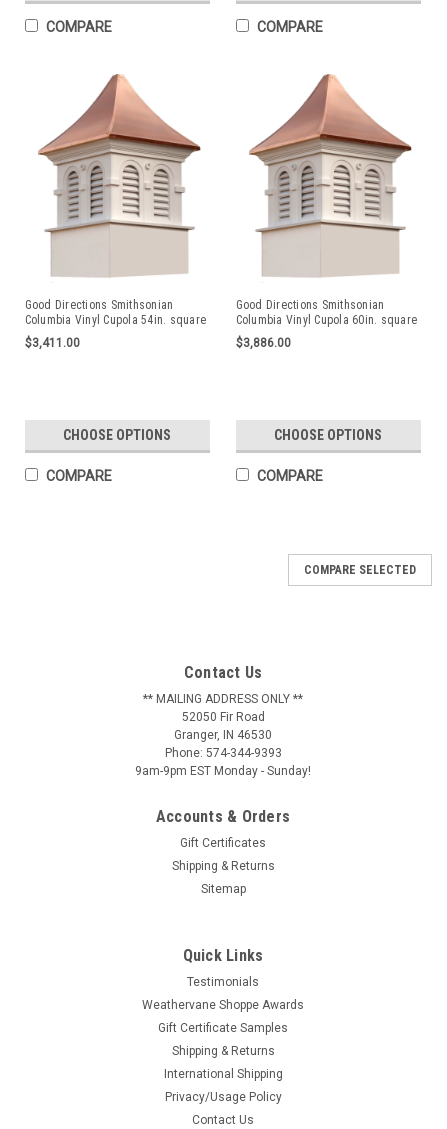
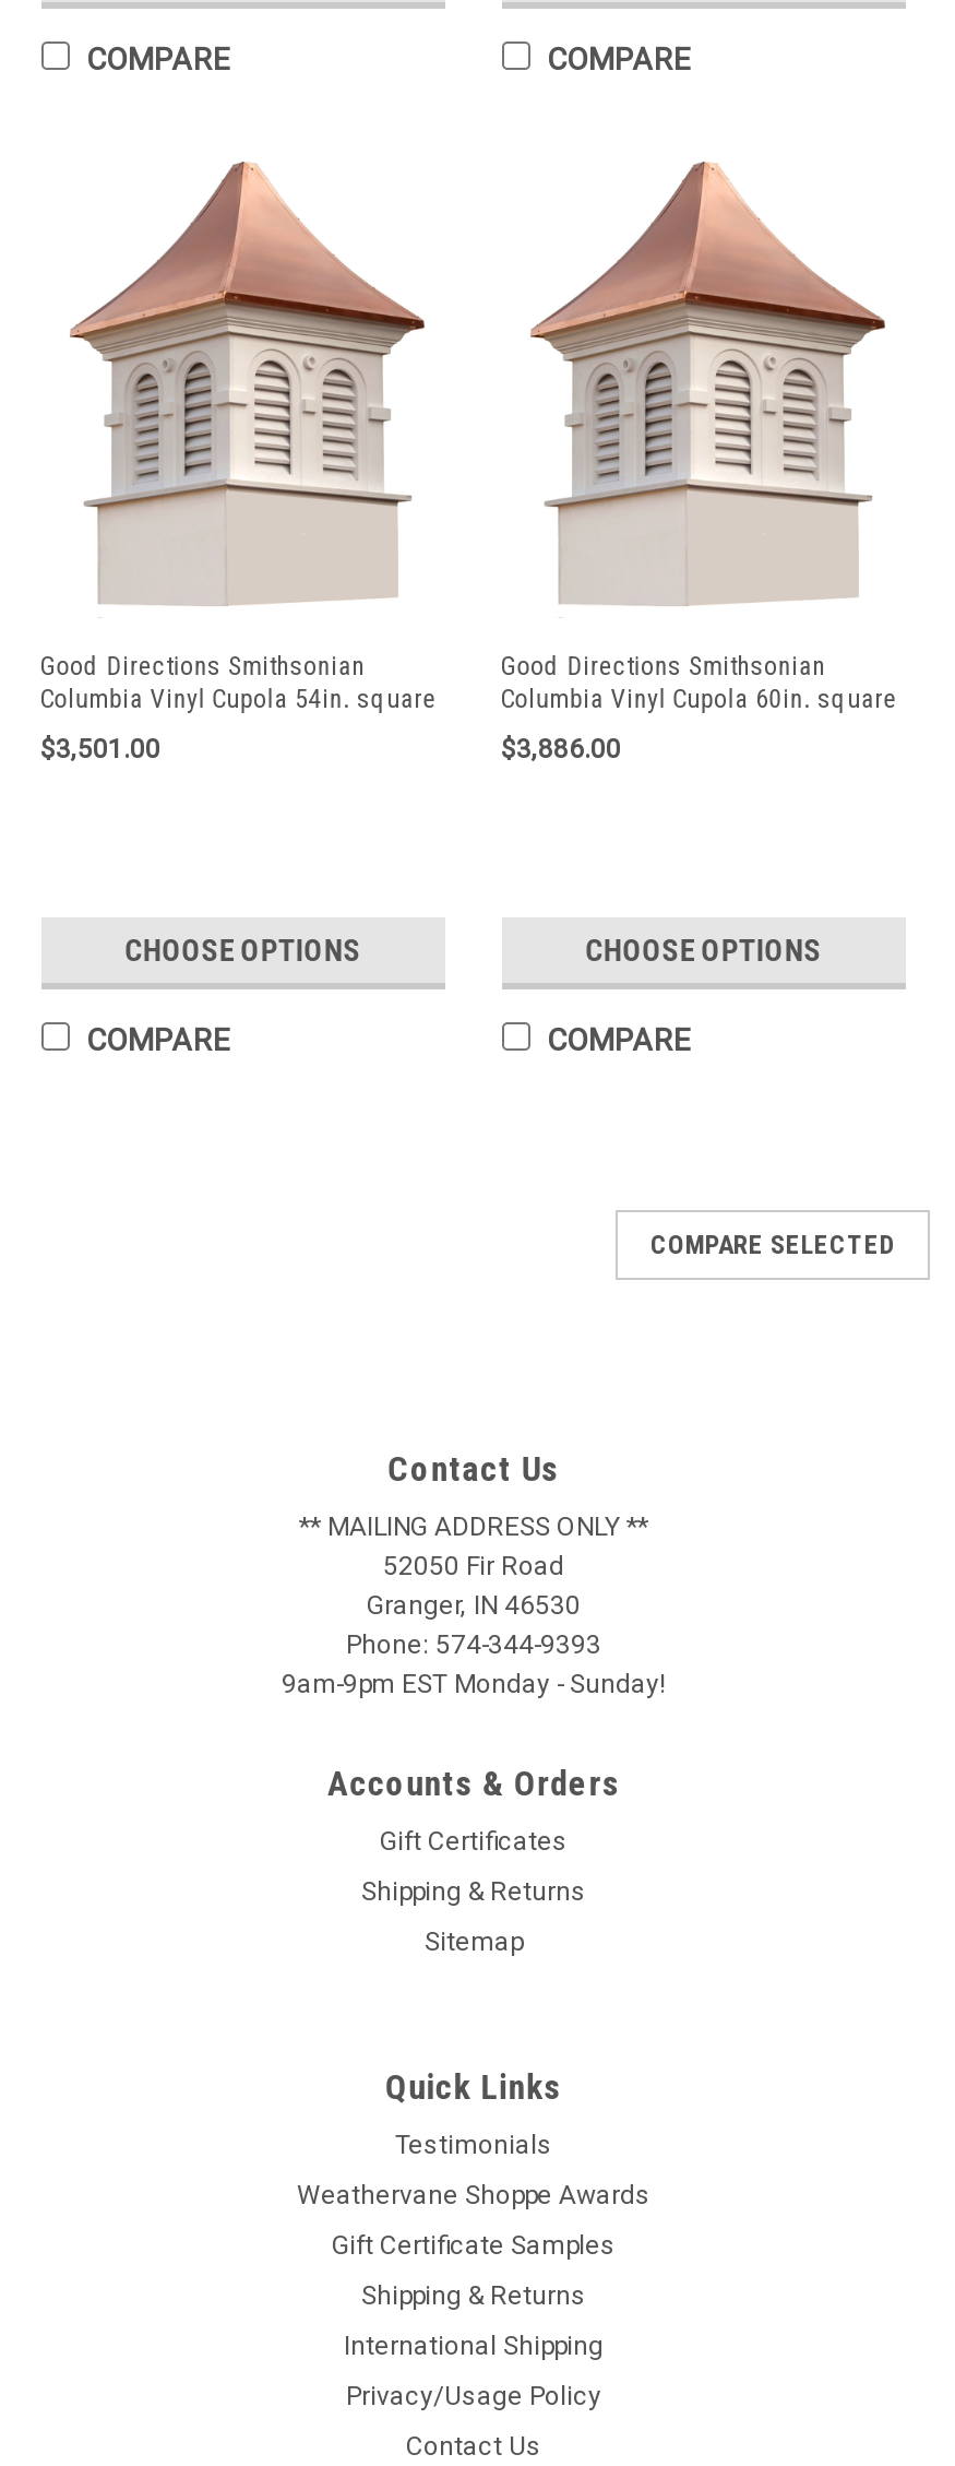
[24,336,79,350] $3,411.00 -> [40,734,160,764] $3,501.00

